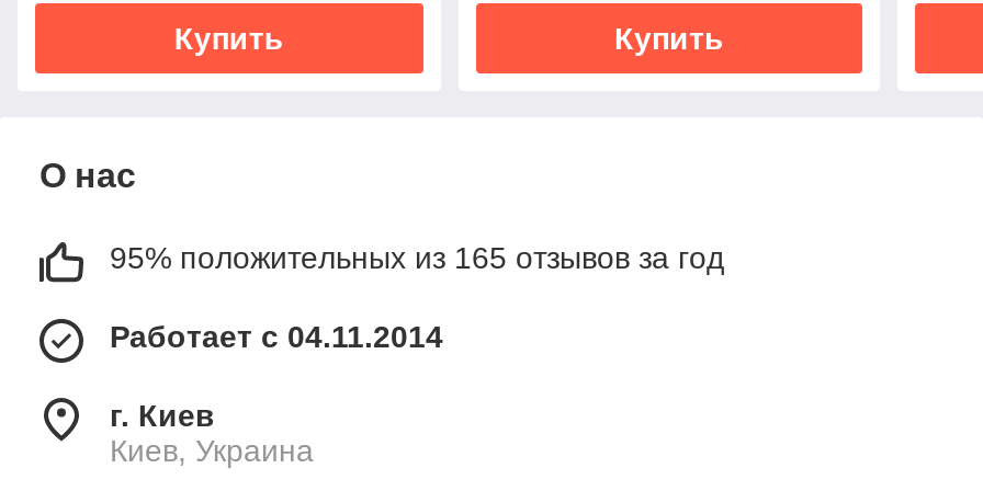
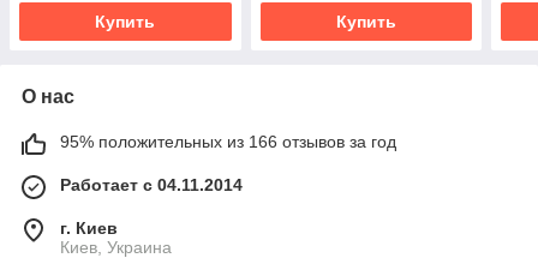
[110,240,724,275] 95% положительных из 165 отзывов за год -> [60,132,396,151] 95% положительных из 166 отзывов за год

